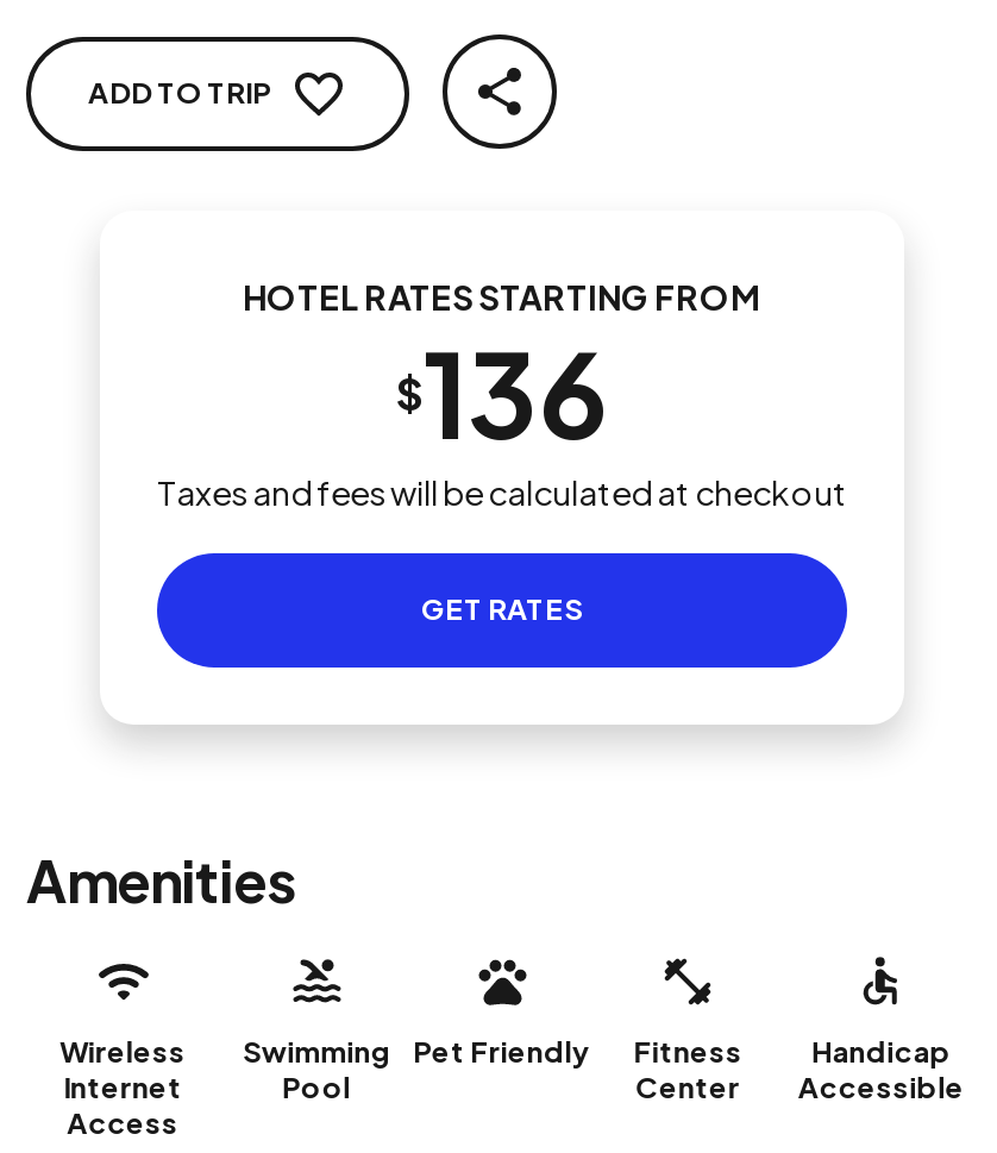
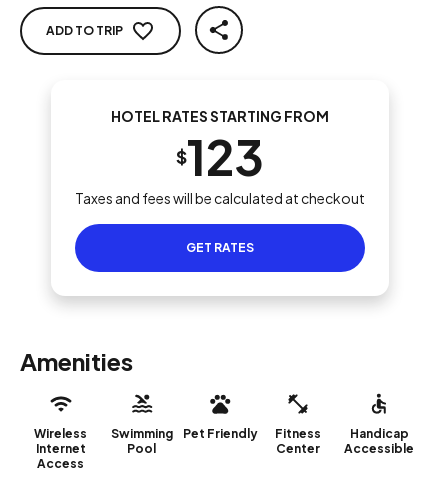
[396,320,608,465] $136 -> [176,126,264,187] $123

